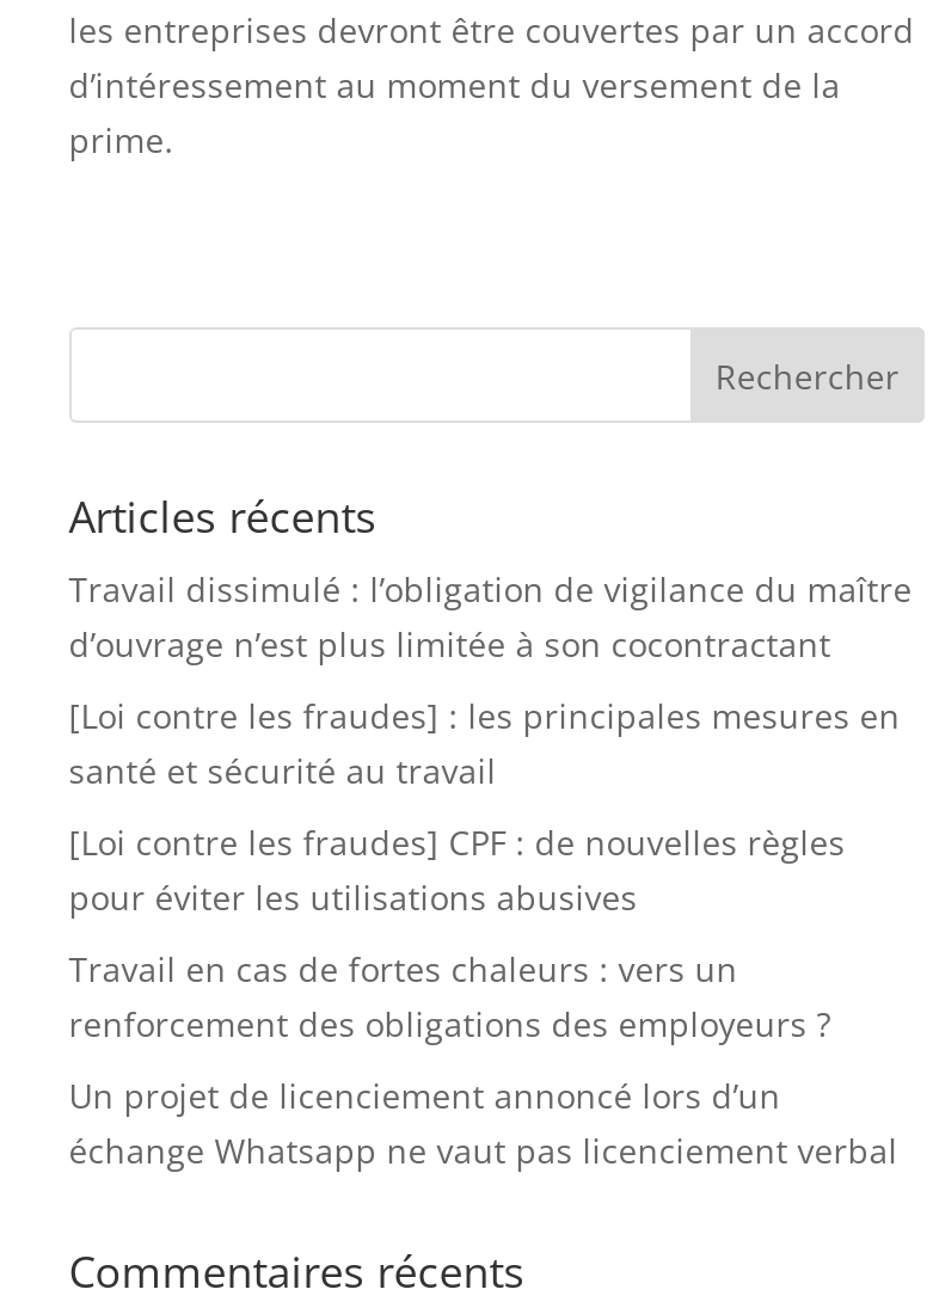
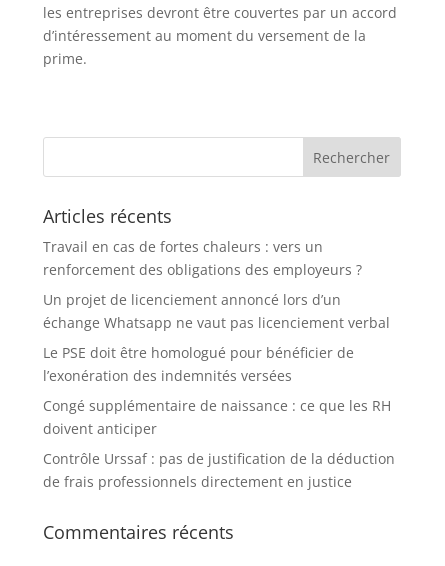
[69,566,912,920] Travail dissimulé : l’obligation de vigilance du maître | d’ouvrage n’est plus limitée à son cocontractant | [Loi contre les fraudes] : les principales mesures en | santé et sécurité au travail | [Loi contre les fraudes] CPF : de nouvelles règles | pour éviter les utilisations abusives -> none
moved [69,946,898,1173] -> [43,237,390,332]: Travail en cas de fortes chaleurs : vers un | renforcement des obligations des employeurs ? | Un projet de licenciement annoncé lors d’un | échange Whatsapp ne vaut pas licenciement verbal
none -> [43,343,395,491] Le PSE doit être homologué pour bénéficier de | l’exonération des indemnités versées | Congé supplémentaire de naissance : ce que les RH | doivent anticiper | Contrôle Urssaf : pas de justification de la déduction | de frais professionnels directement en justice

